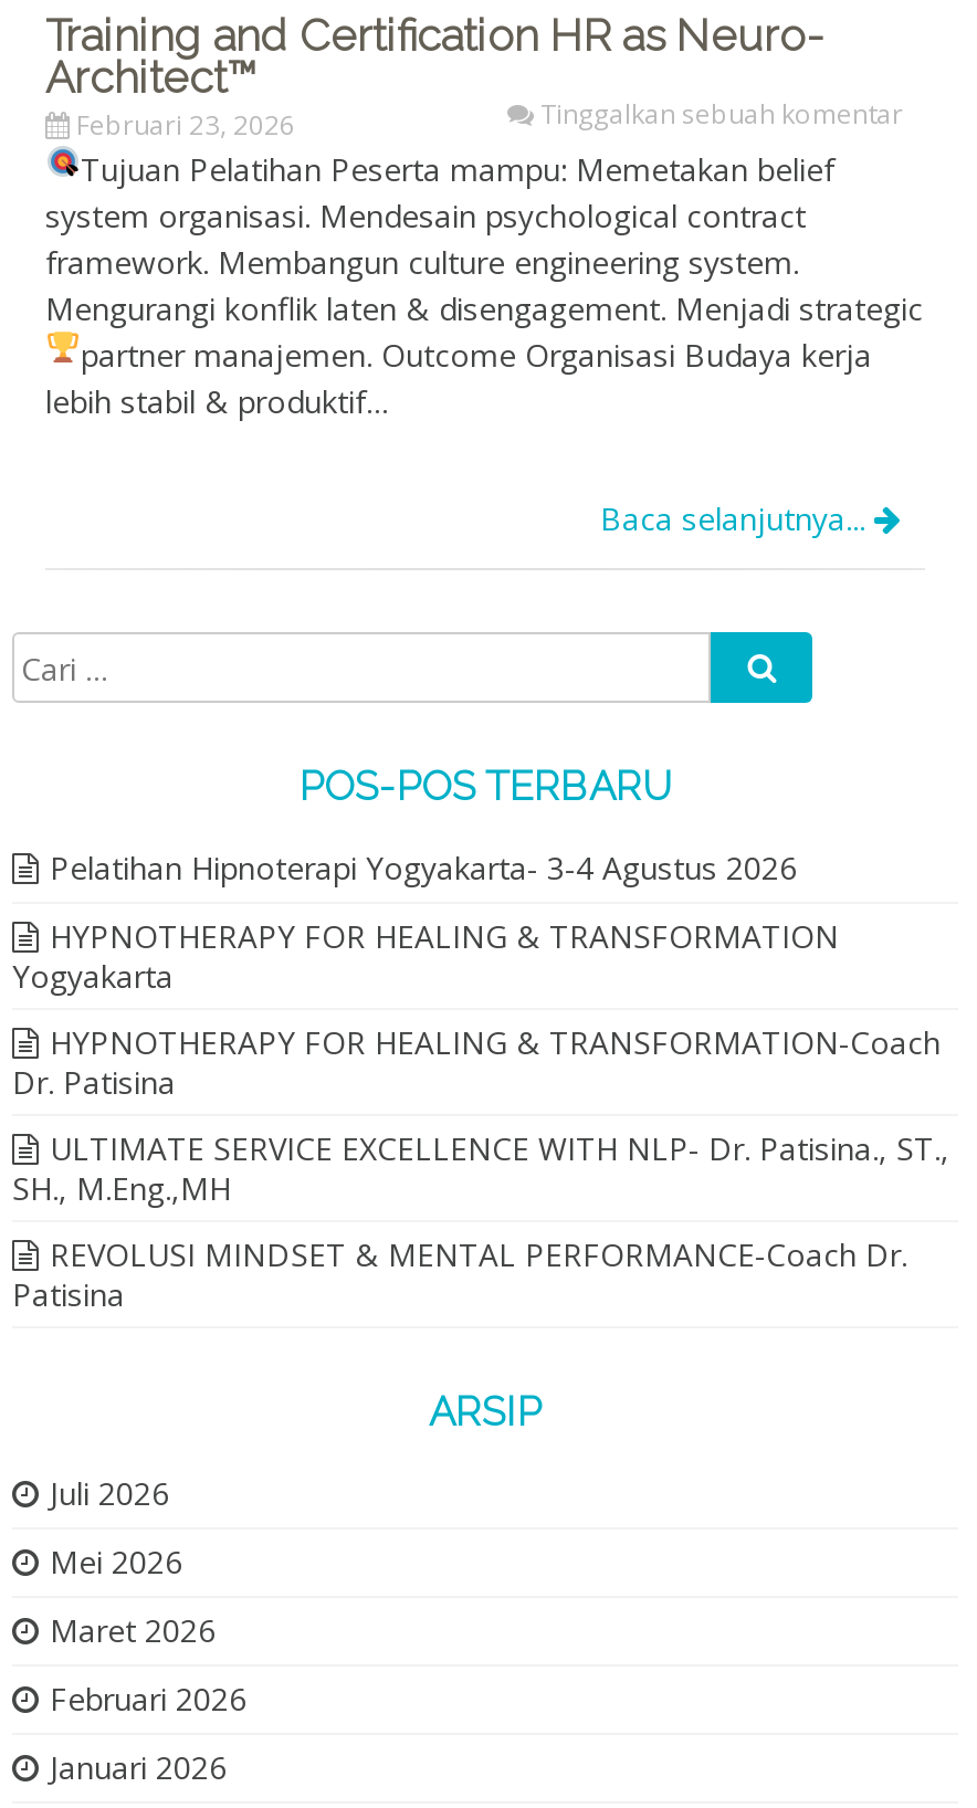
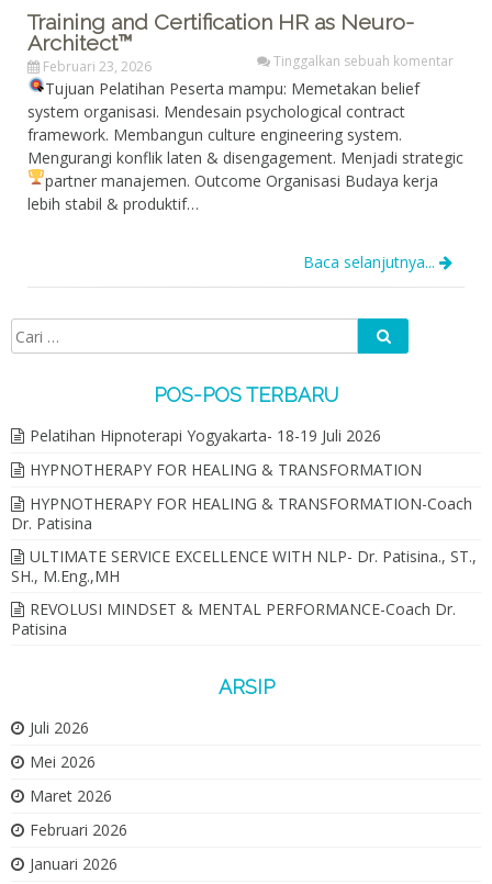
[50,847,797,889] Pelatihan Hipnoterapi Yogyakarta- 3-4 Agustus 2026 -> [30,425,381,446] Pelatihan Hipnoterapi Yogyakarta- 18-19 Juli 2026
[12,955,174,997] Yogyakarta -> none

